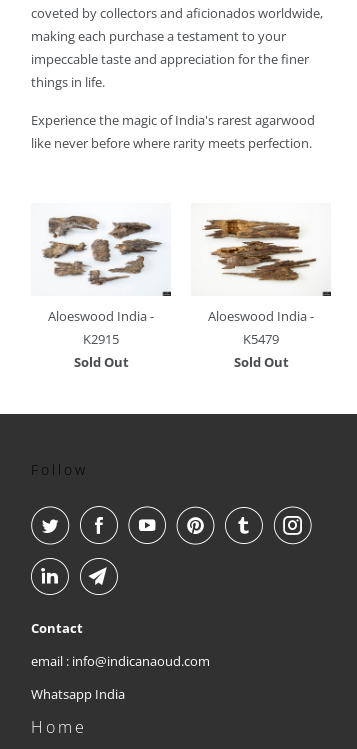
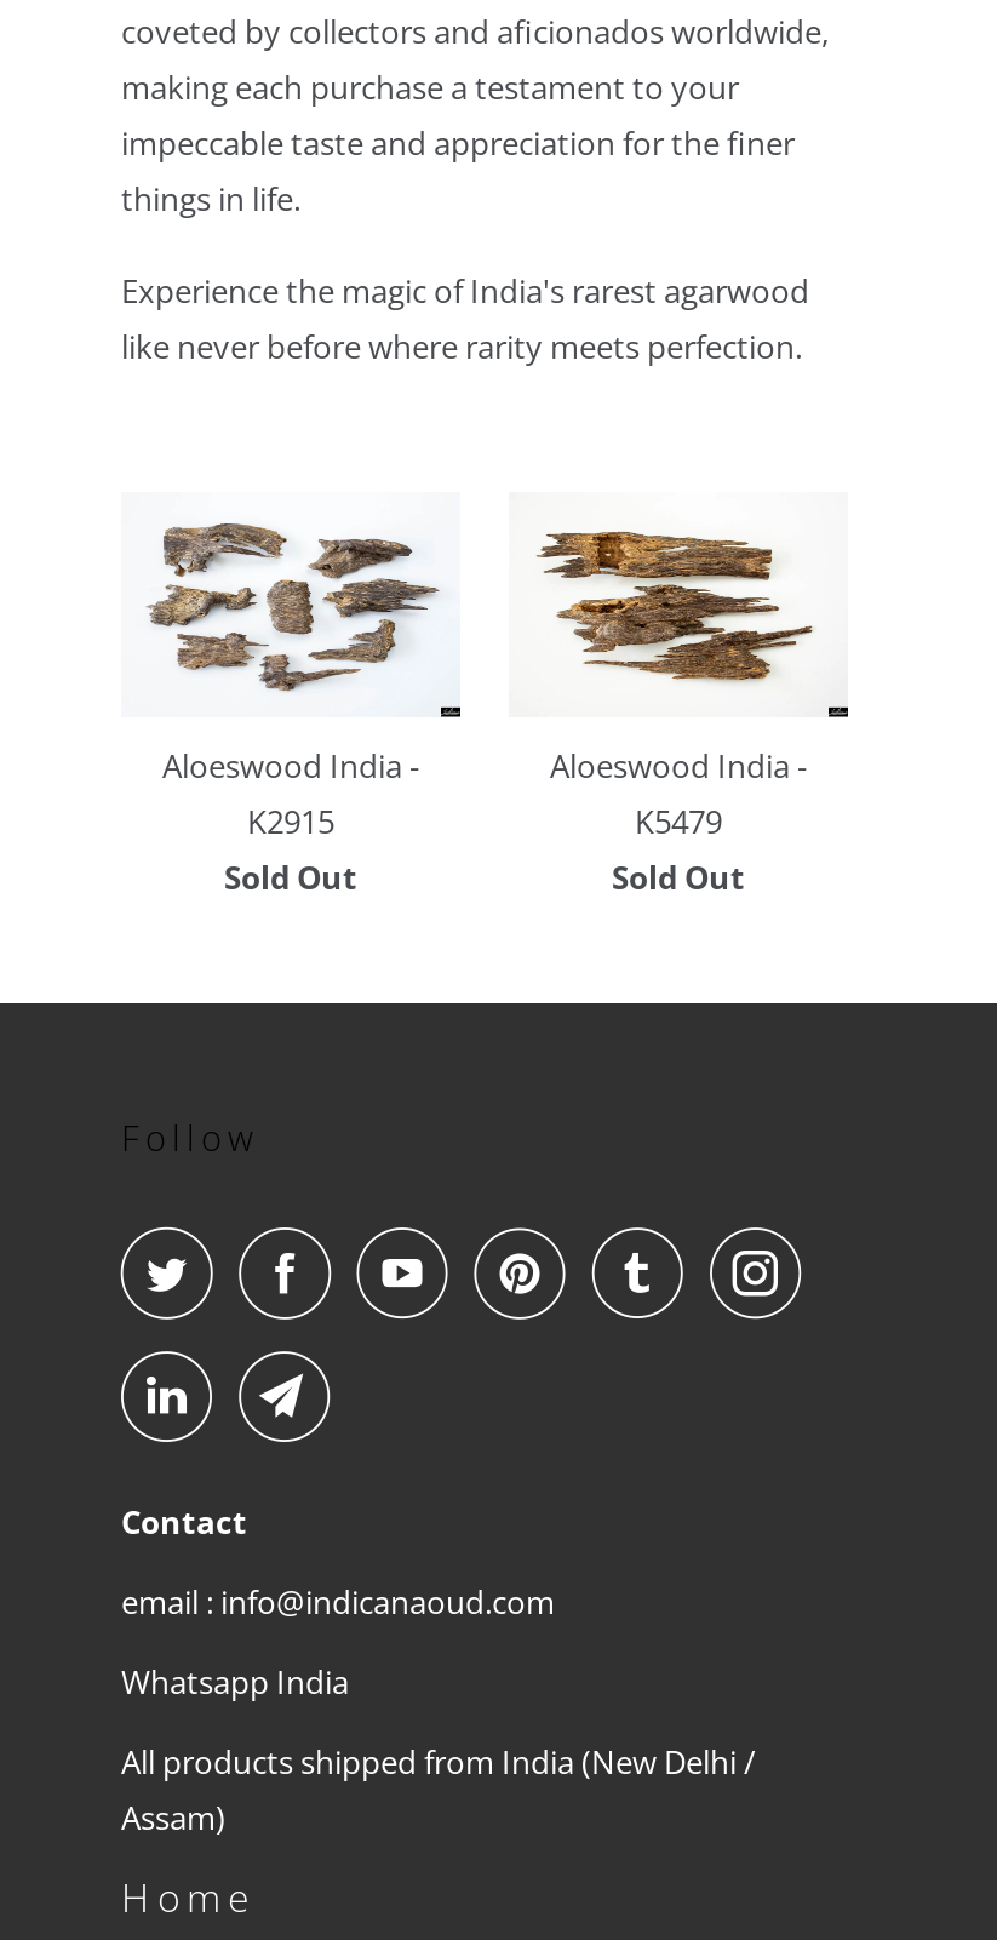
none -> [121,1741,756,1840] All products shipped from India (New Delhi / | Assam)

